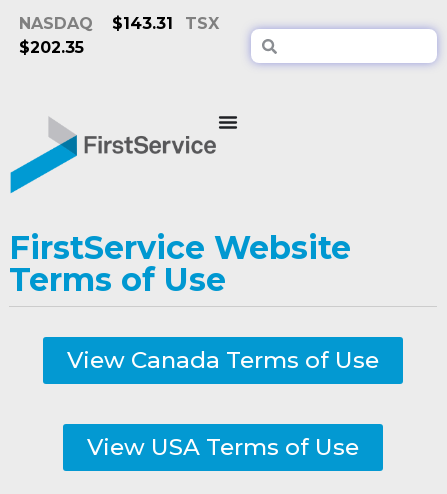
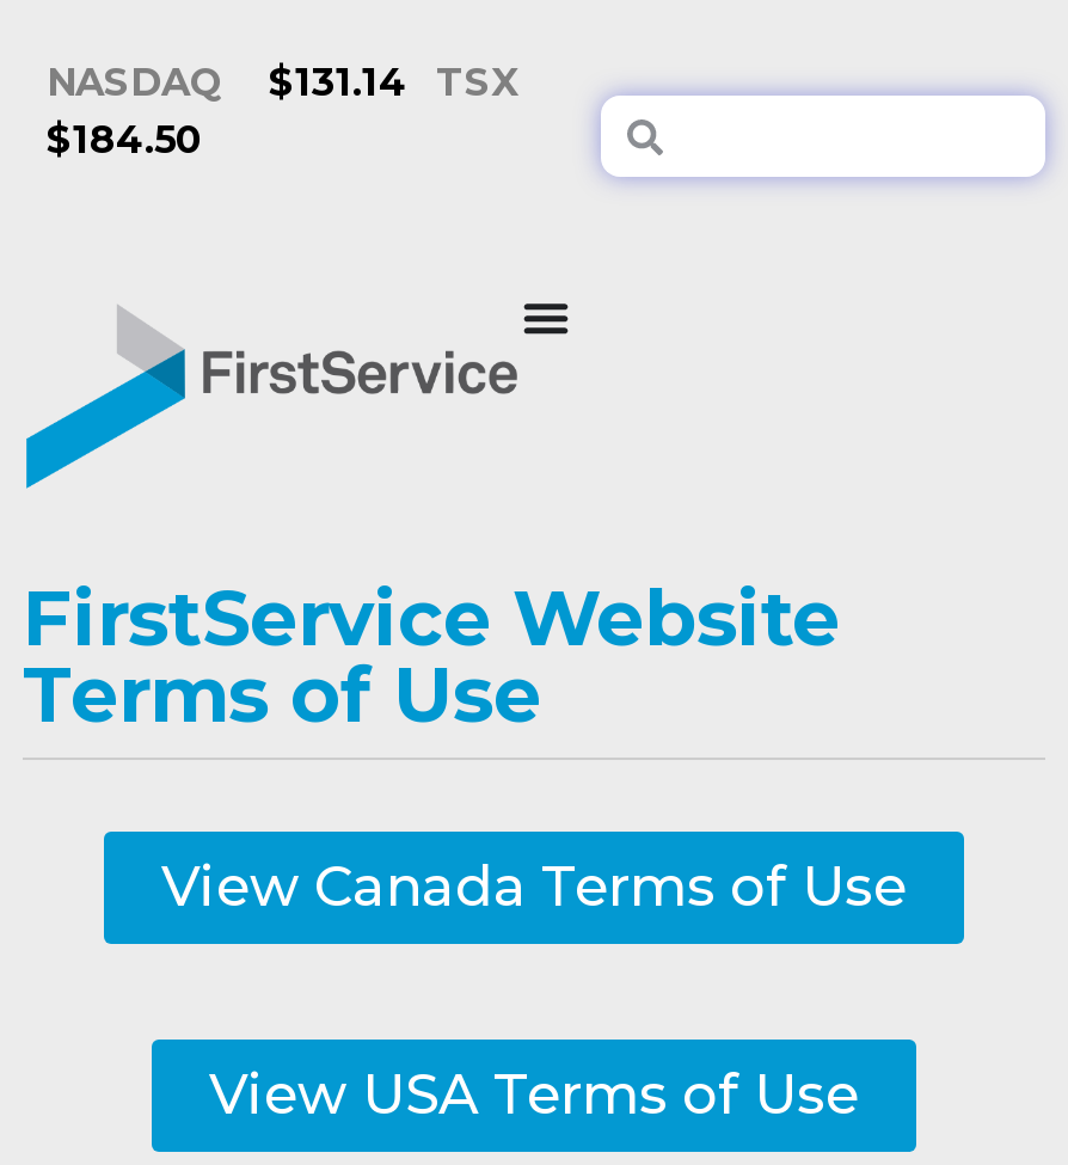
[19,14,219,33] NASDAQ $143.31 TSX -> [47,60,517,105] NASDAQ $131.14 TSX
[19,38,84,57] $202.35 -> [47,117,202,163] $184.50

